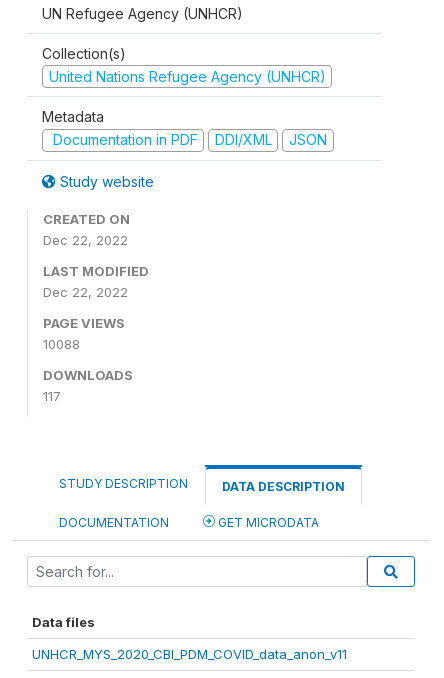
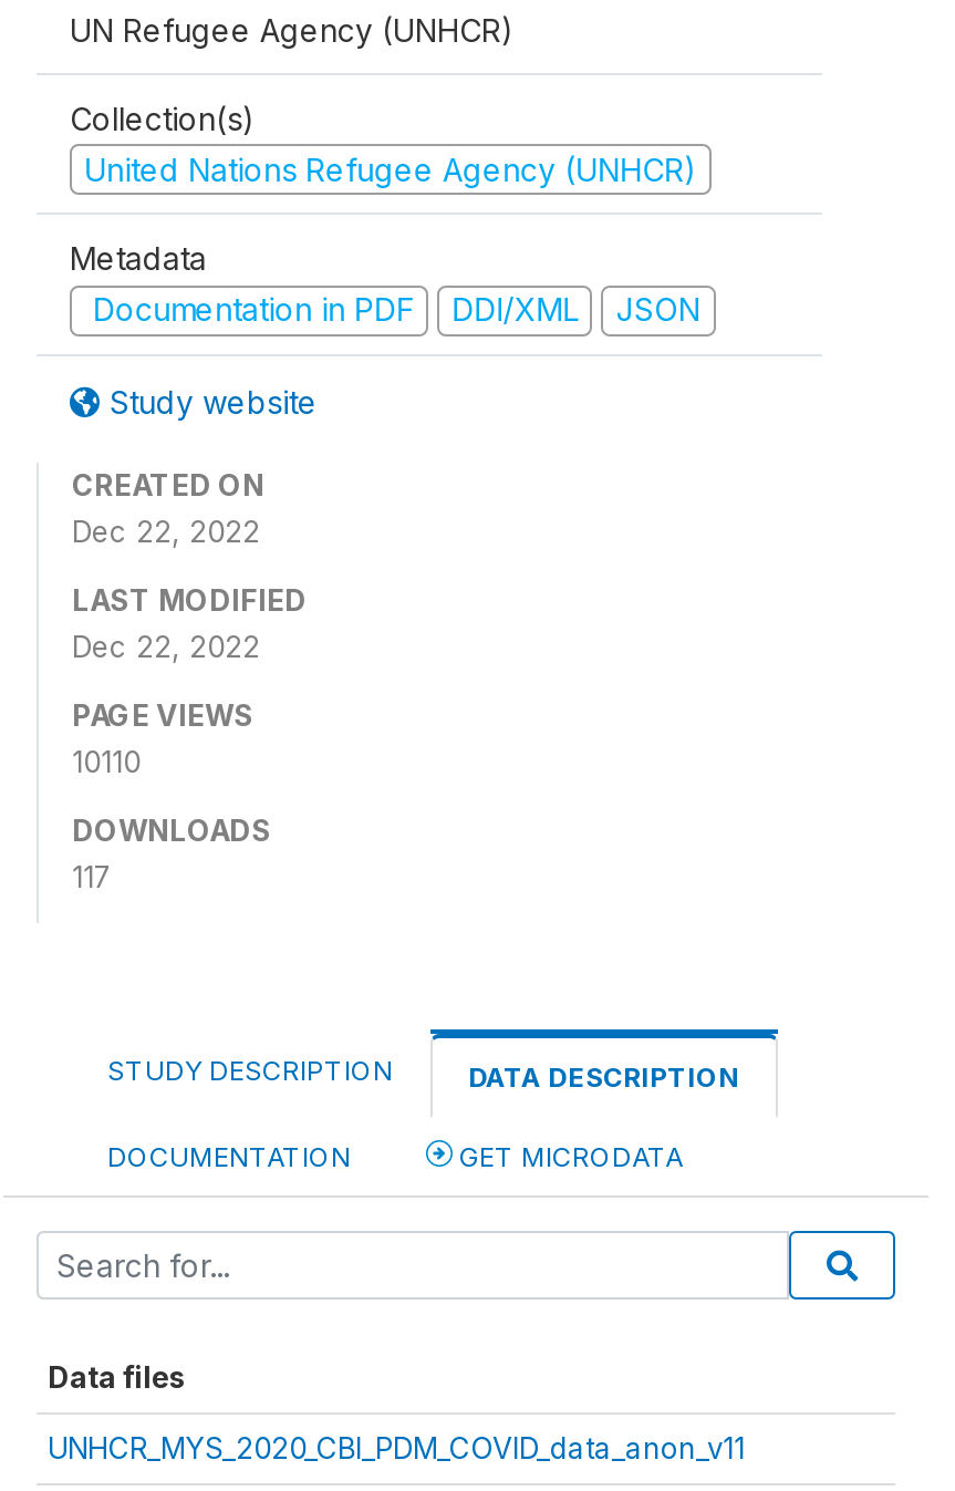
[43,336,80,352] 10088 -> [72,744,141,779] 10110

